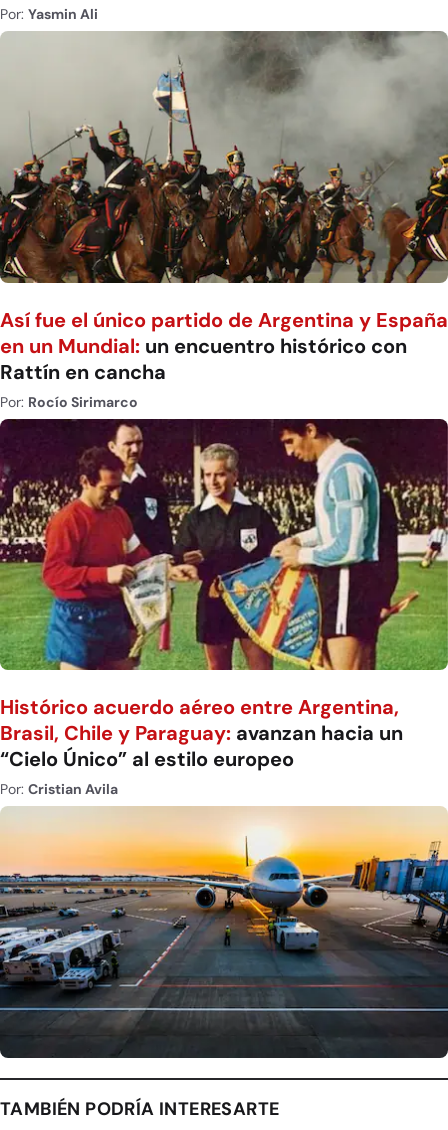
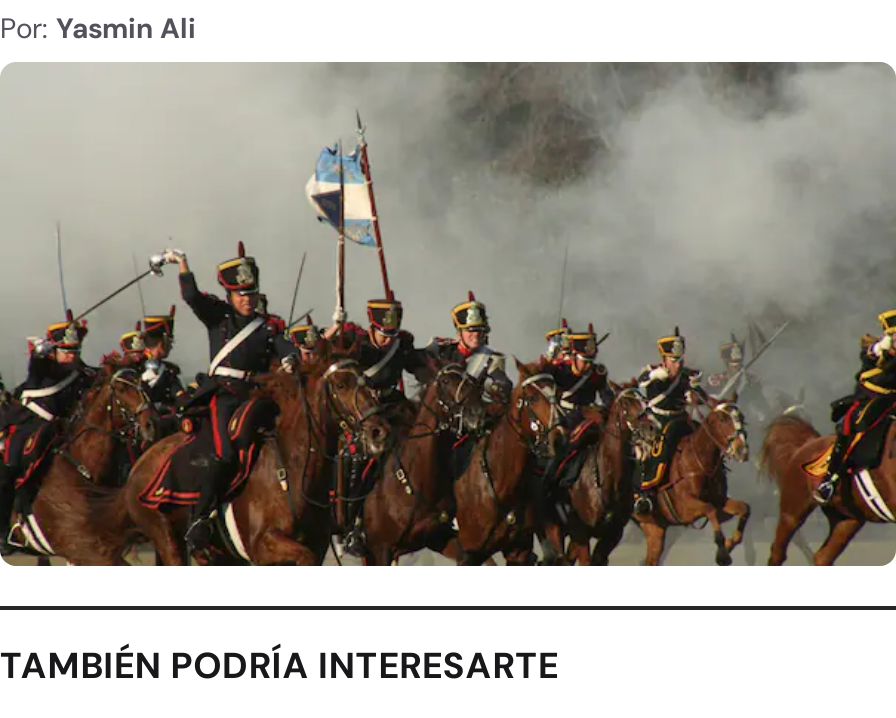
[0,306,448,410] Así fue el único partido de Argentina y España | en un Mundial: un encuentro histórico con | Rattín en cancha | Por: Rocío Sirimarco -> none
[0,418,445,798] [image] | Histórico acuerdo aéreo entre Argentina, | Brasil, Chile y Paraguay: avanzan hacia un | “Cielo Único” al estilo europeo | Por: Cristian Avila -> none
[3,806,445,1059] [image] -> none

